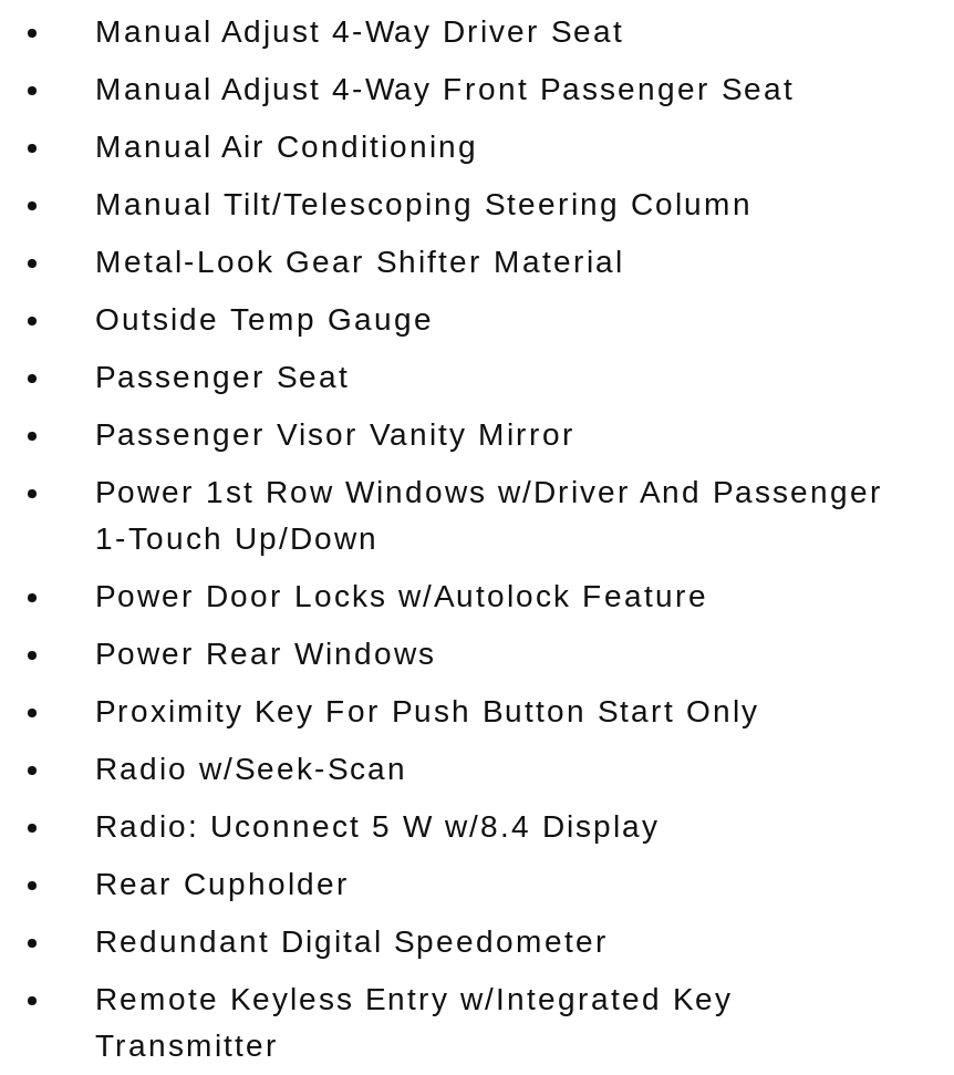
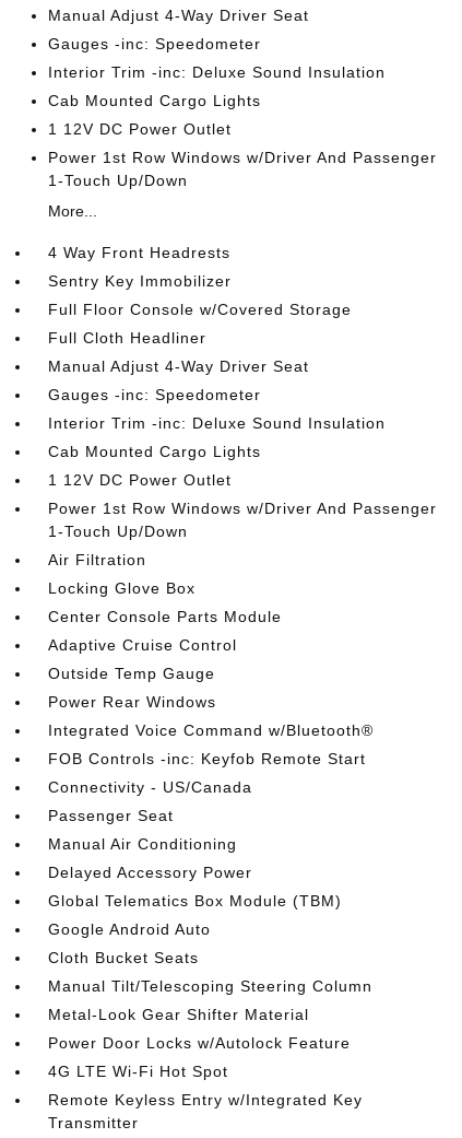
[95,71,795,452] Manual Adjust 4-Way Front Passenger Seat | Passenger Visor Vanity Mirror -> [49,35,386,138] Gauges -inc: Speedometer | Interior Trim -inc: Deluxe Sound Insulation | Cab Mounted Cargo Lights | 1 12V DC Power Outlet
moved [95,128,478,394] -> [49,807,238,853]: Passenger Seat | Manual Air Conditioning
moved [95,186,753,279] -> [49,977,373,1023]: Manual Tilt/Telescoping Steering Column | Metal-Look Gear Shifter Material
moved [95,301,434,337] -> [49,665,216,682]: Outside Temp Gauge
moved [95,474,883,556] -> [49,149,437,189]: Power 1st Row Windows w/Driver And Passenger | 1-Touch Up/Down
none -> [49,202,437,654] More... | 4 Way Front Headrests | Sentry Key Immobilizer | Full Floor Console w/Covered Storage | Full Cloth Headliner | Manual Adjust 4-Way Driver Seat | Gauges -inc: Speedometer | Interior Trim -inc: Deluxe Sound Insulation | Cab Mounted Cargo Lights | 1 12V DC Power Outlet | Power 1st Row Windows w/Driver And Passenger | 1-Touch Up/Down | Air Filtration | Locking Glove Box | Center Console Parts Module | Adaptive Cruise Control
moved [95,578,708,613] -> [49,1034,351,1052]: Power Door Locks w/Autolock Feature
[95,693,759,959] Proximity Key For Push Button Start Only | Radio w/Seek-Scan | Radio: Uconnect 5 W w/8.4 Display | Rear Cupholder | Redundant Digital Speedometer -> [49,721,374,1080] Integrated Voice Command w/Bluetooth® | FOB Controls -inc: Keyfob Remote Start | Connectivity - US/Canada | Delayed Accessory Power | Global Telematics Box Module (TBM) | Google Android Auto | Cloth Bucket Seats | 4G LTE Wi-Fi Hot Spot

